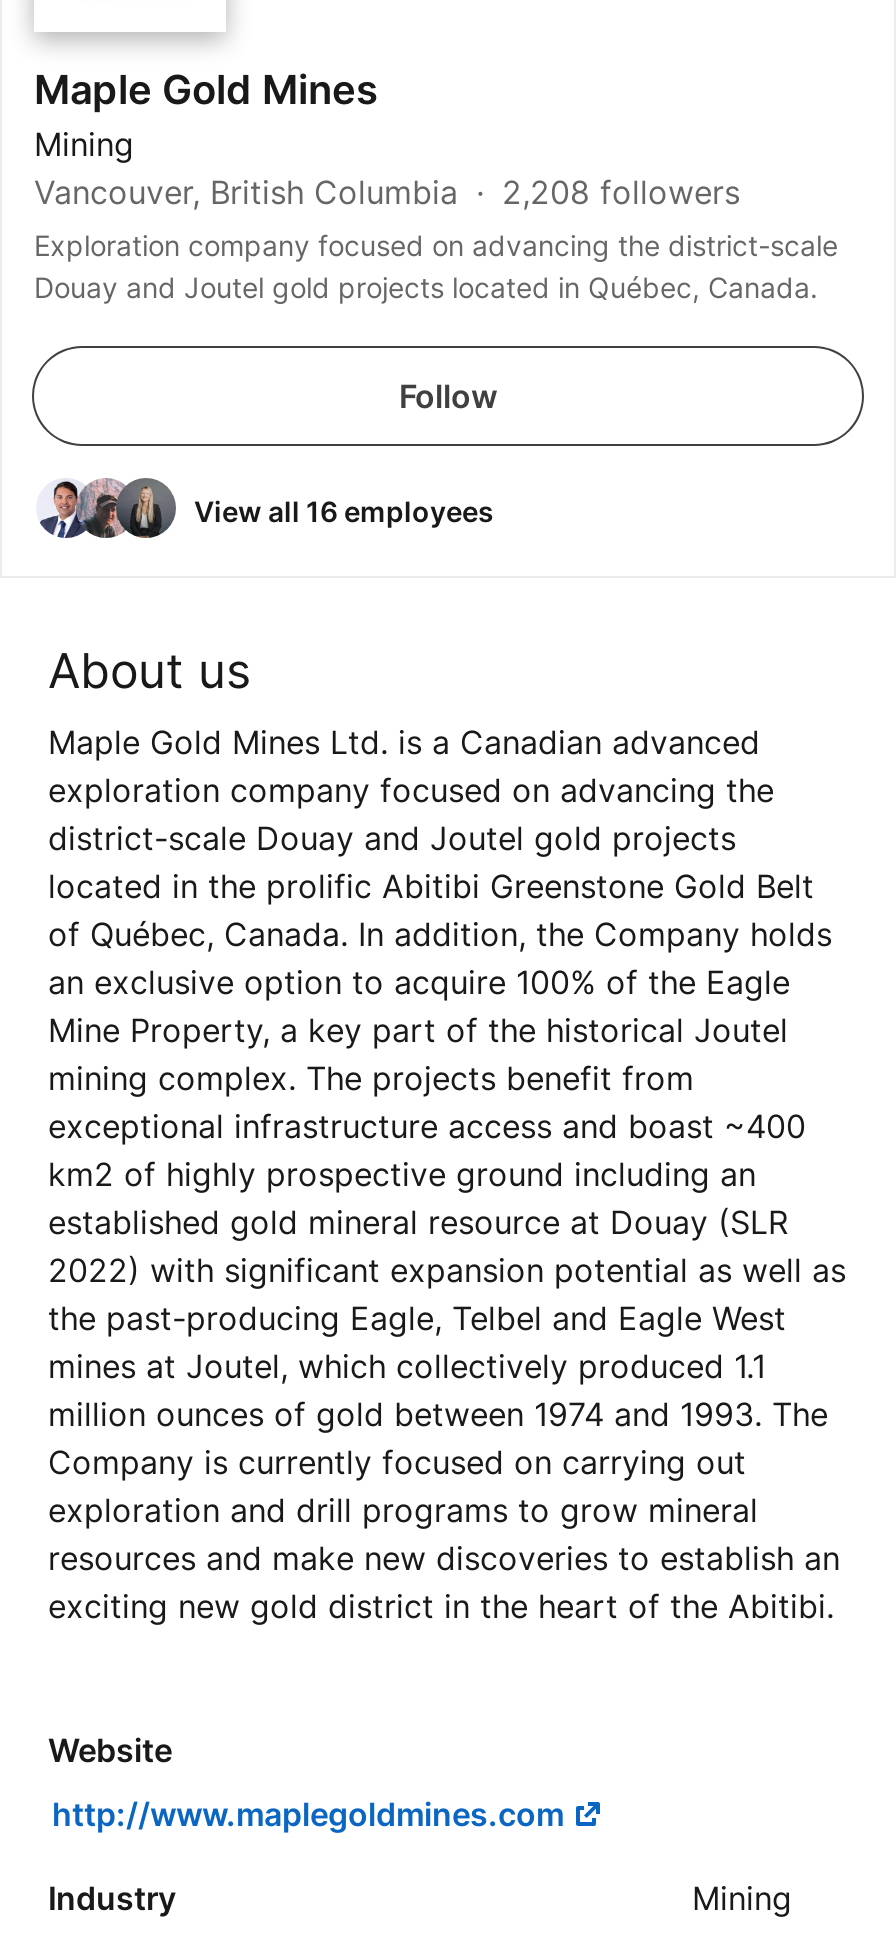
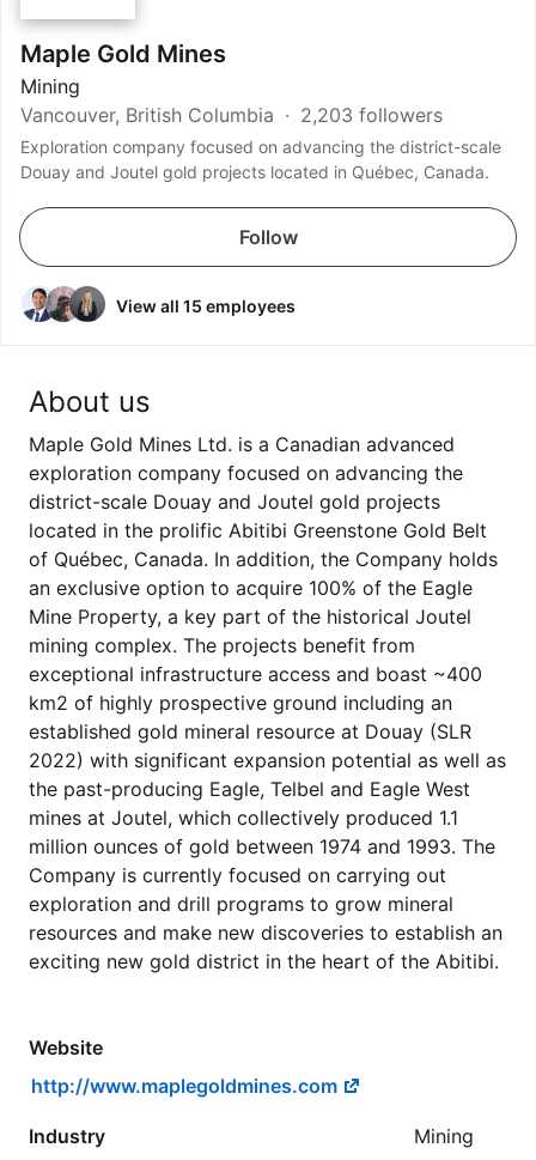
[34,172,740,212] Vancouver, British Columbia 2,208 followers -> [20,103,443,127] Vancouver, British Columbia 2,203 followers
[194,493,494,527] View all 16 employees -> [116,295,296,315] View all 15 employees

